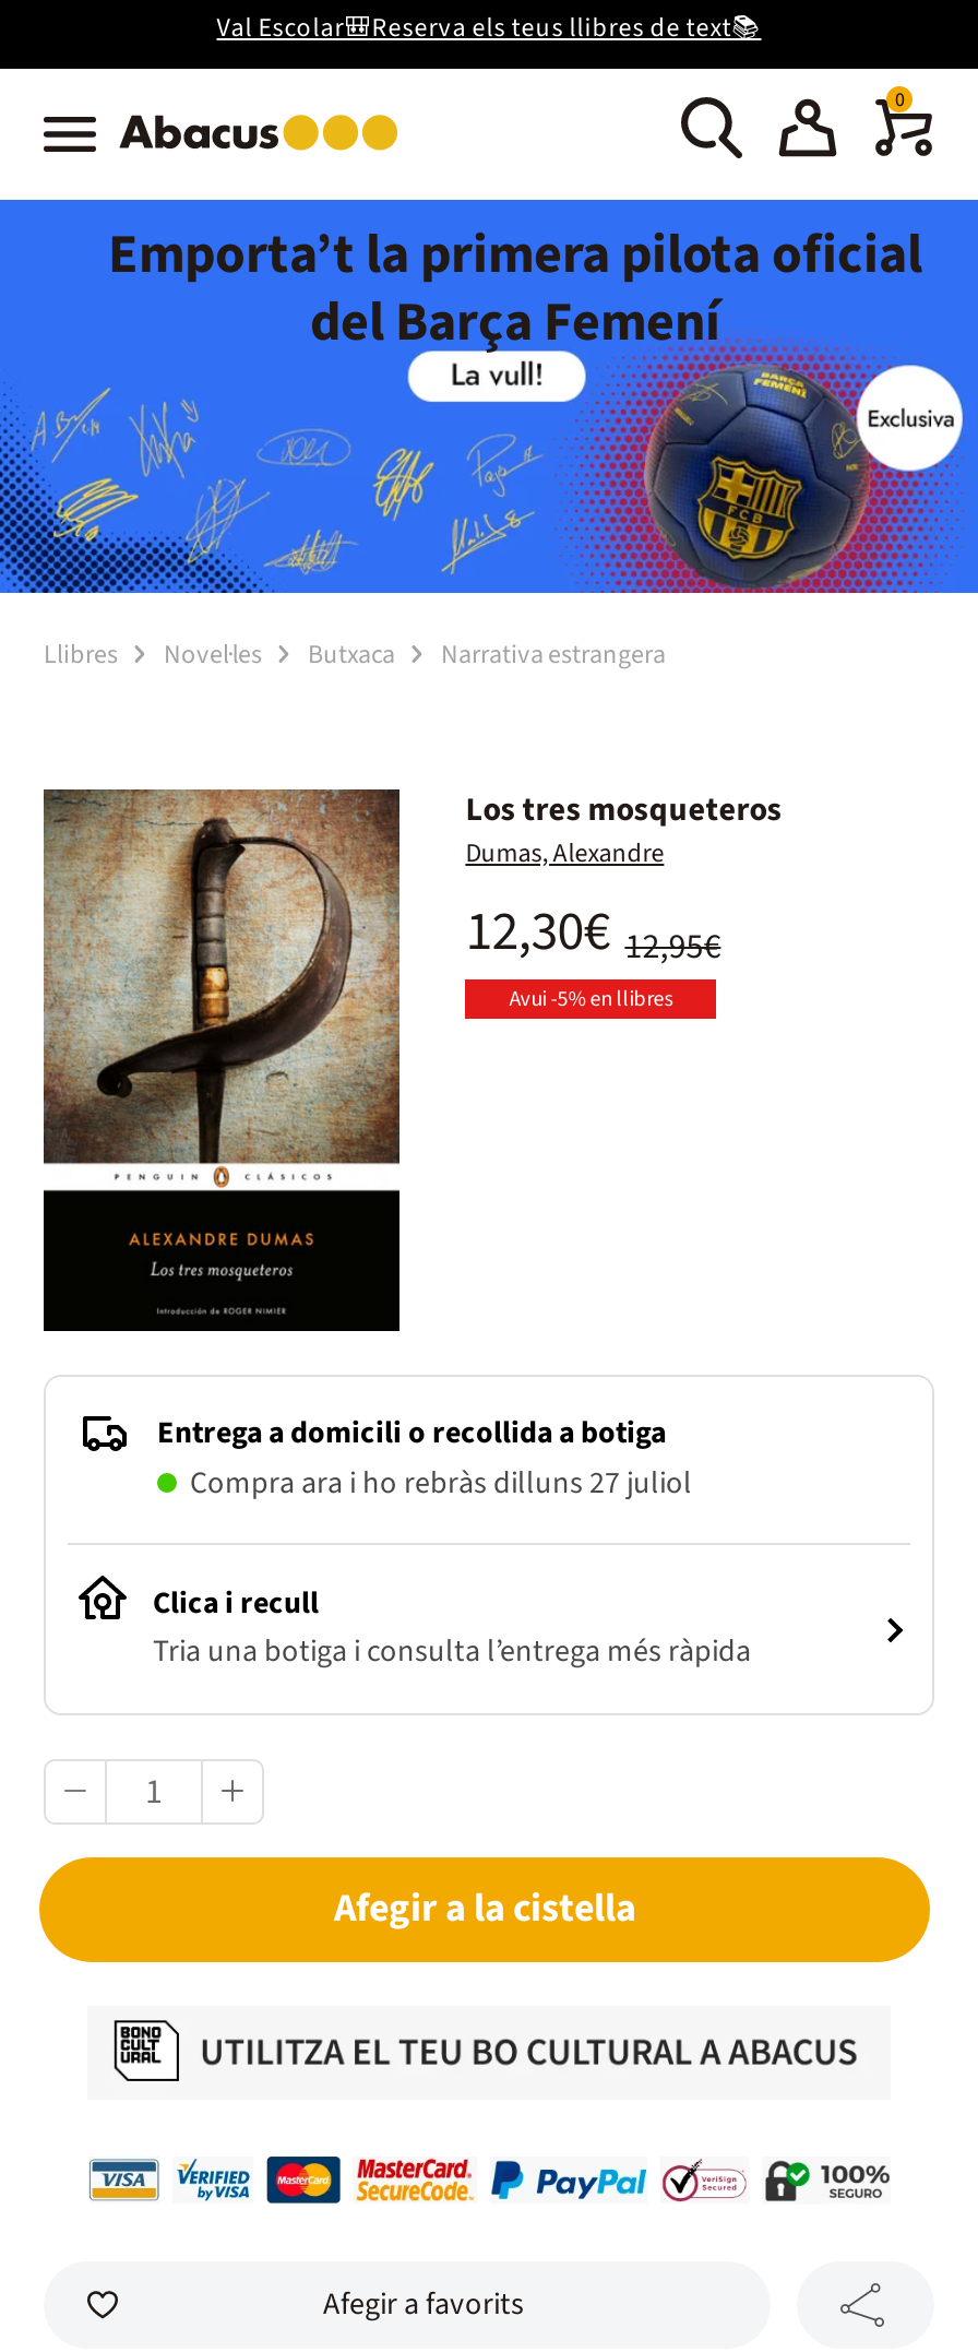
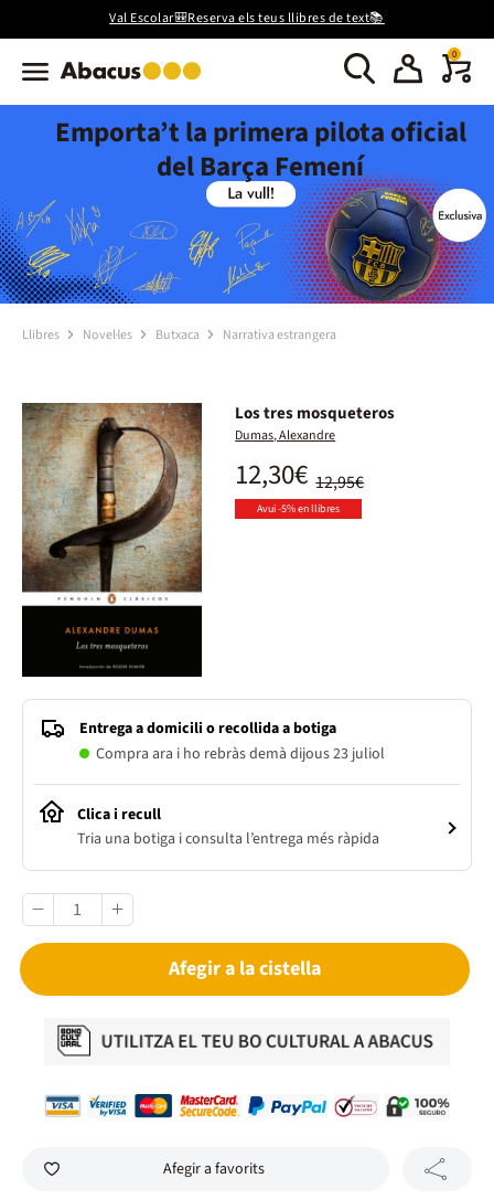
[190,1463,692,1506] Compra ara i ho rebràs dilluns 27 juliol -> [96,743,385,765] Compra ara i ho rebràs demà dijous 23 juliol

